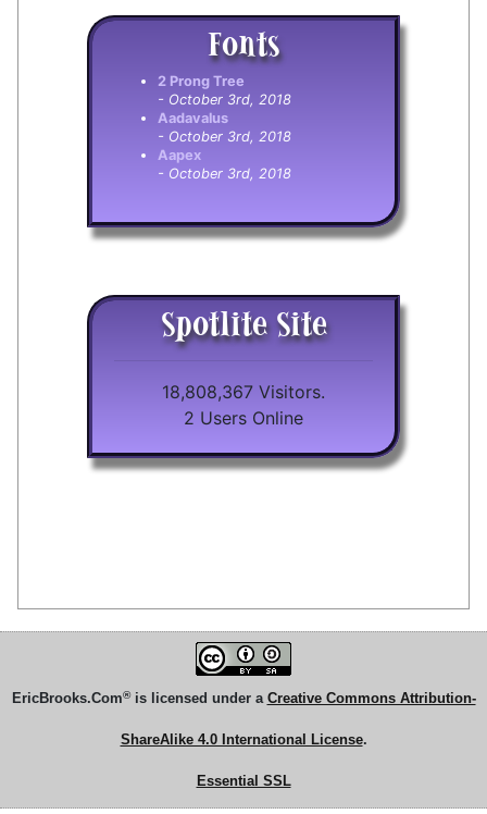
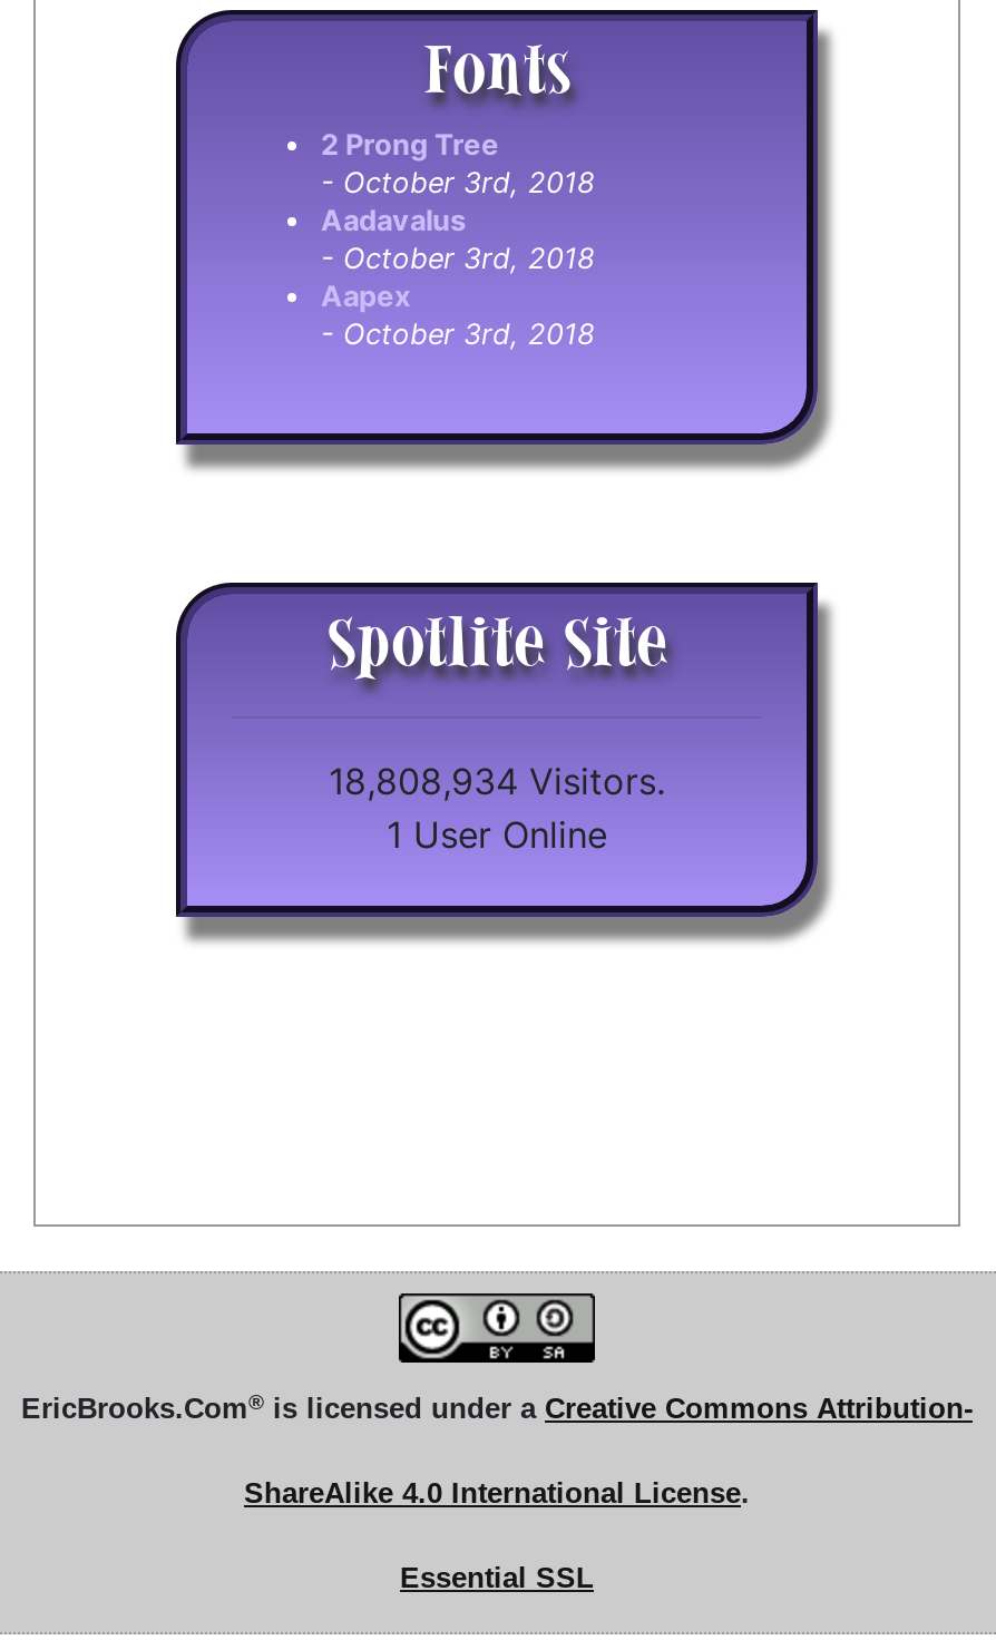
[162,381,325,403] 18,808,367 Visitors. -> [329,759,665,803] 18,808,934 Visitors.
[184,407,303,429] 2 Users Online -> [387,812,607,857] 1 User Online

